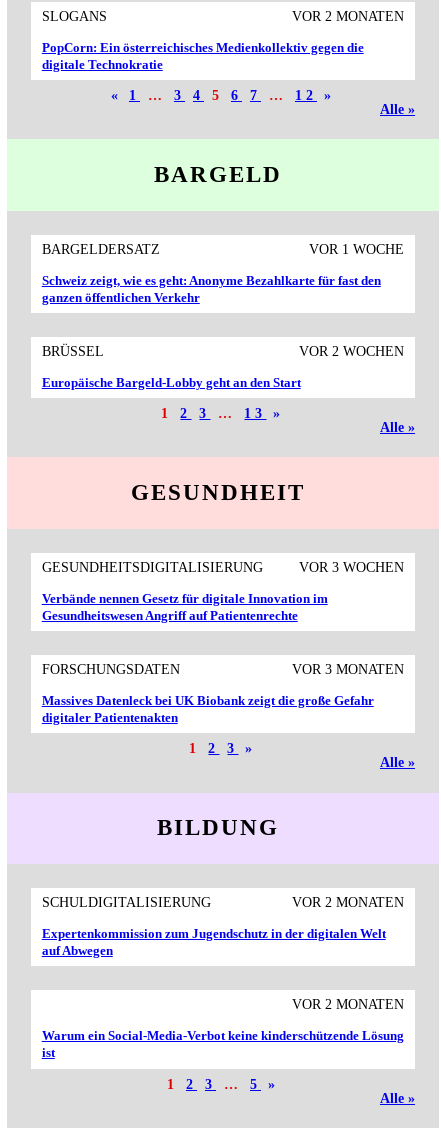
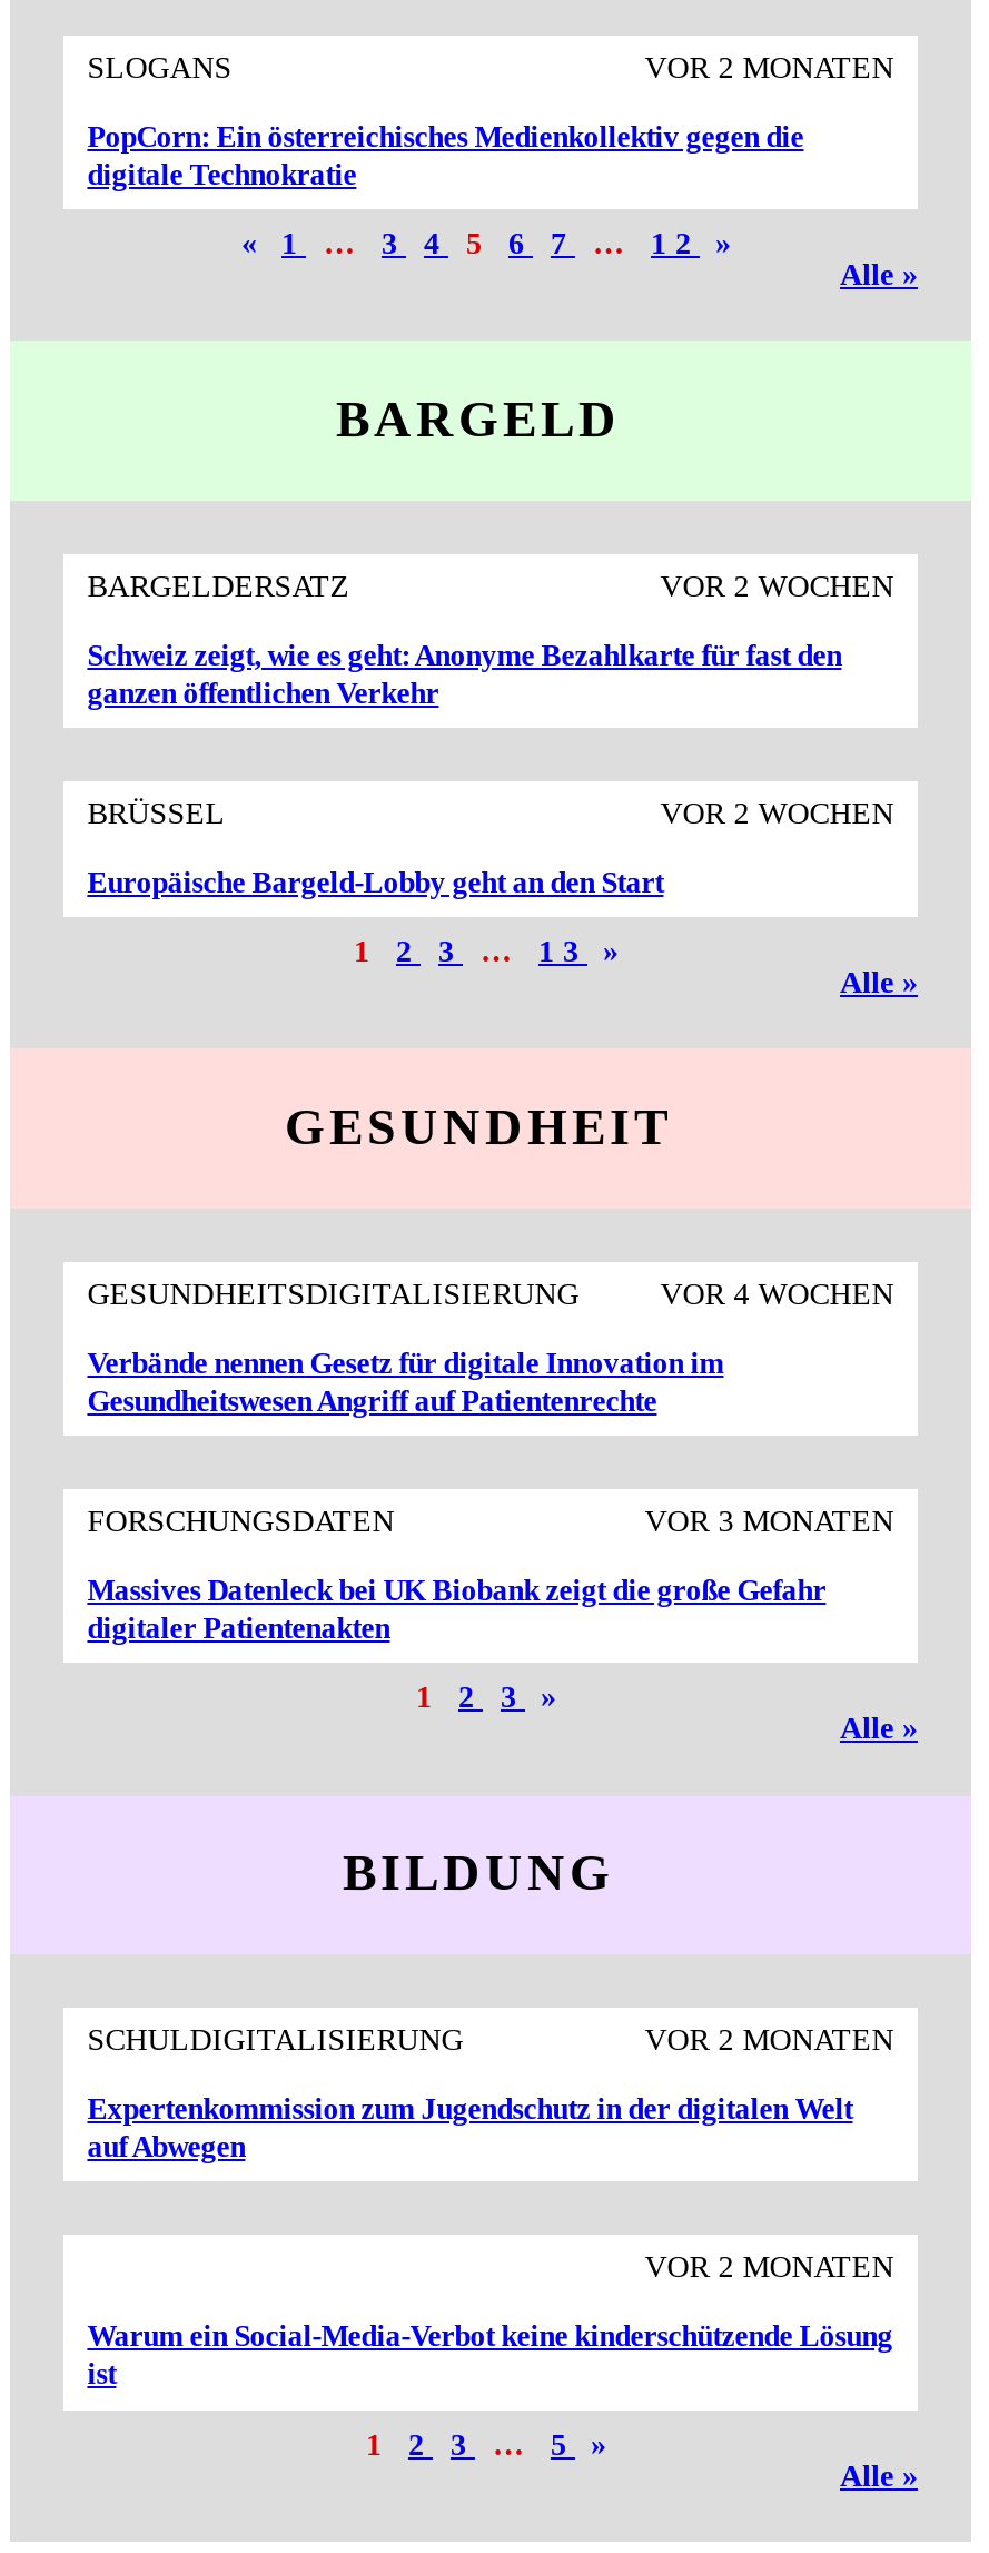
[309,242,404,257] VOR 1 WOCHE -> [660,569,894,603] VOR 2 WOCHEN
[299,560,404,575] VOR 3 WOCHEN -> [660,1278,894,1311] VOR 4 WOCHEN

